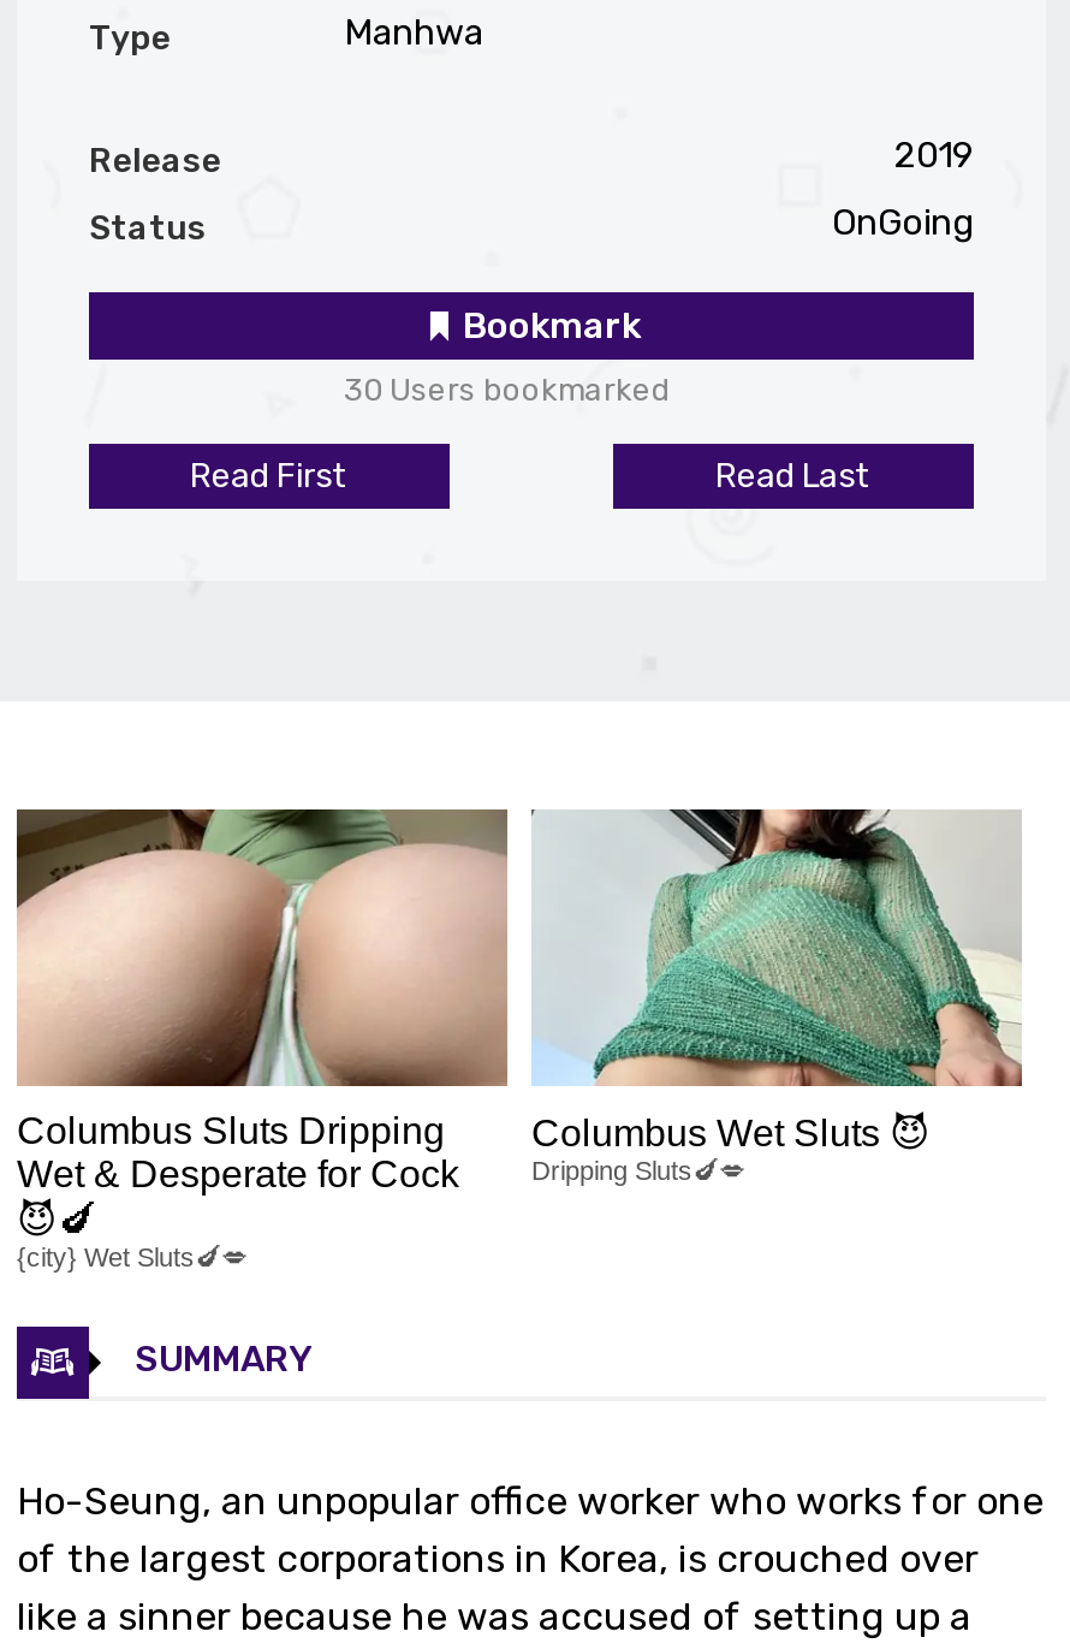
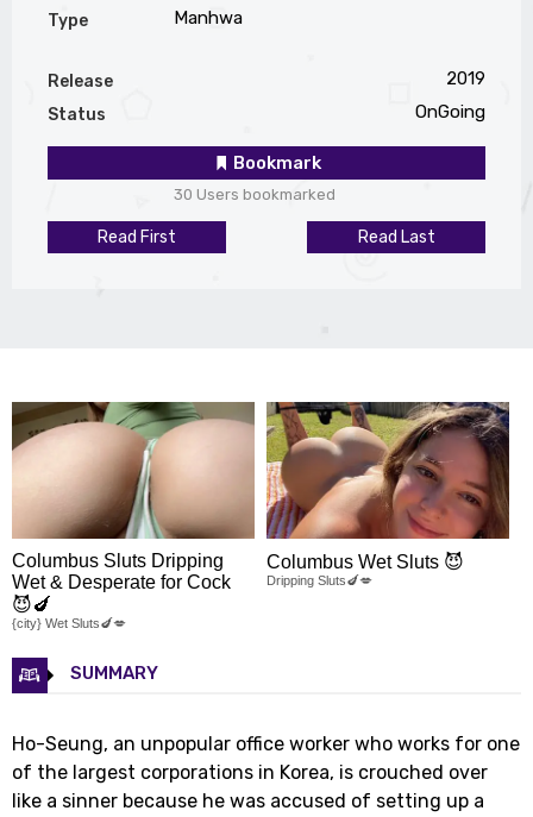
[531,807,1022,1089] [image] -> [265,401,510,540] [image]

